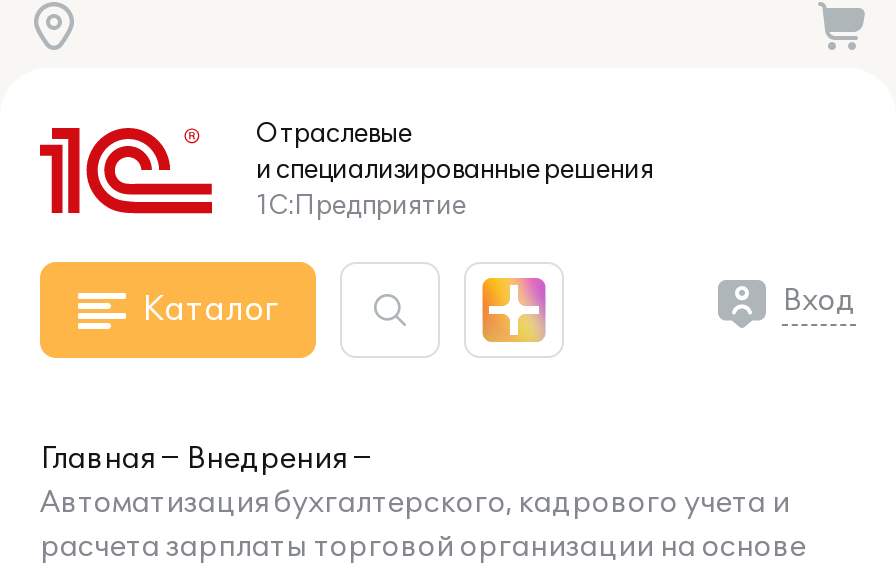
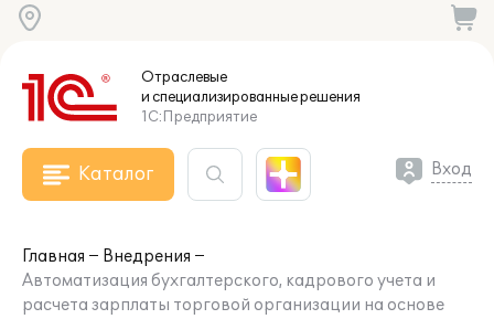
[480,276,548,344] [image] -> [265,156,302,193] [image]

